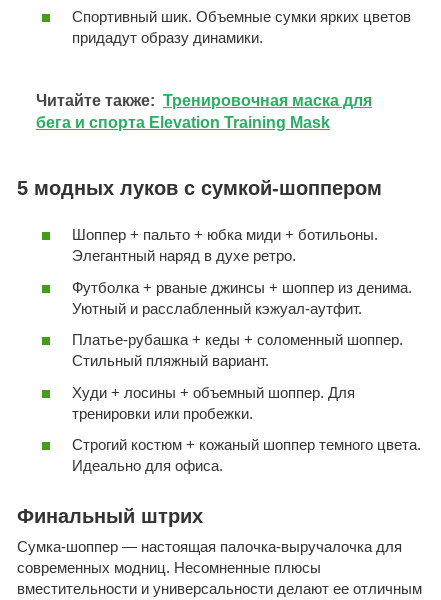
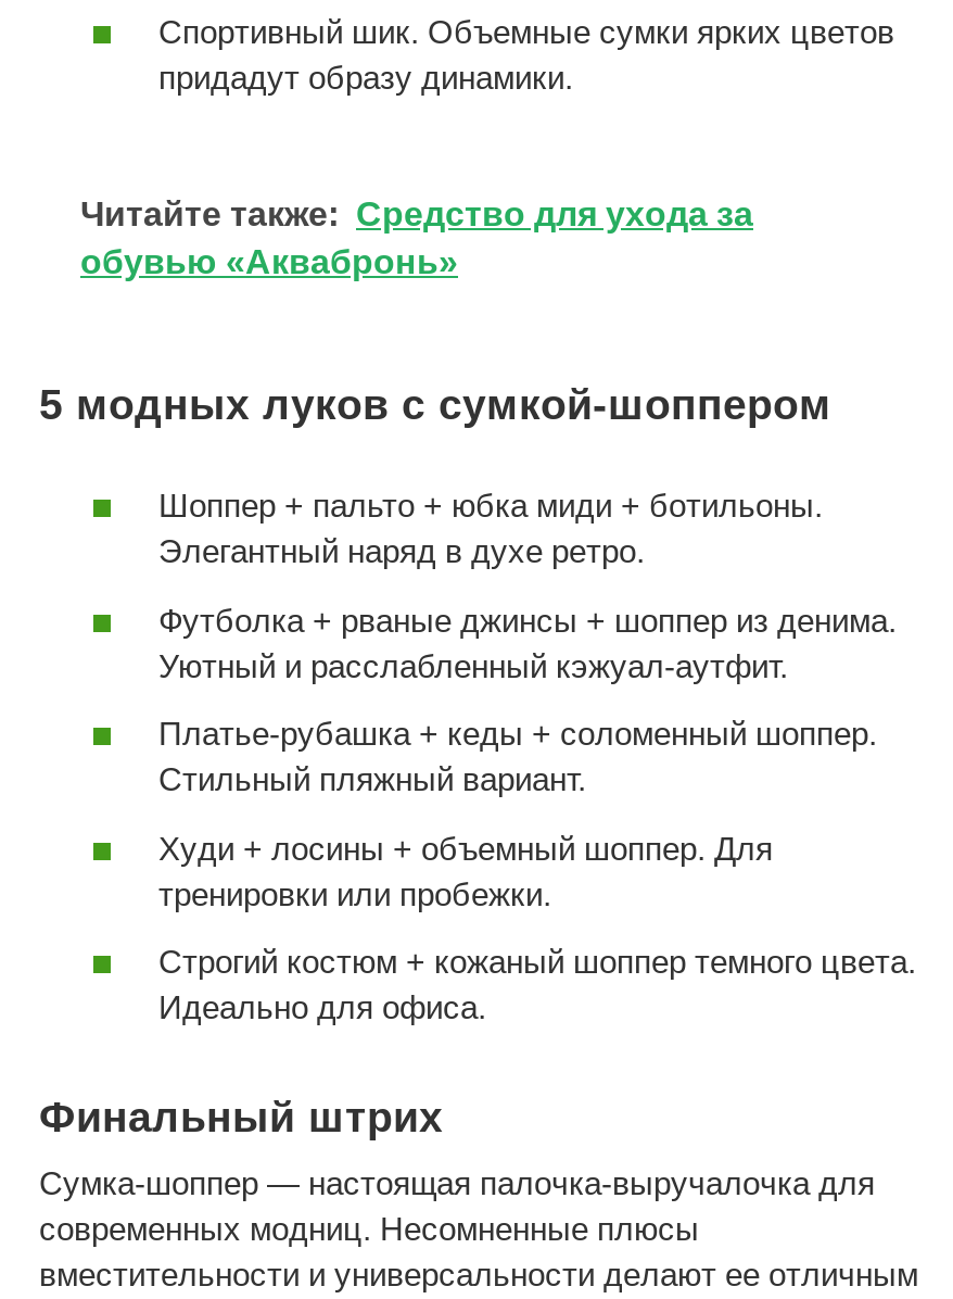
[36,91,372,130] Читайте также: Тренировочная маска для | бега и спорта Elevation Training Mask -> [80,194,753,279] Читайте также: Средство для ухода за | обувью «Аквабронь»

